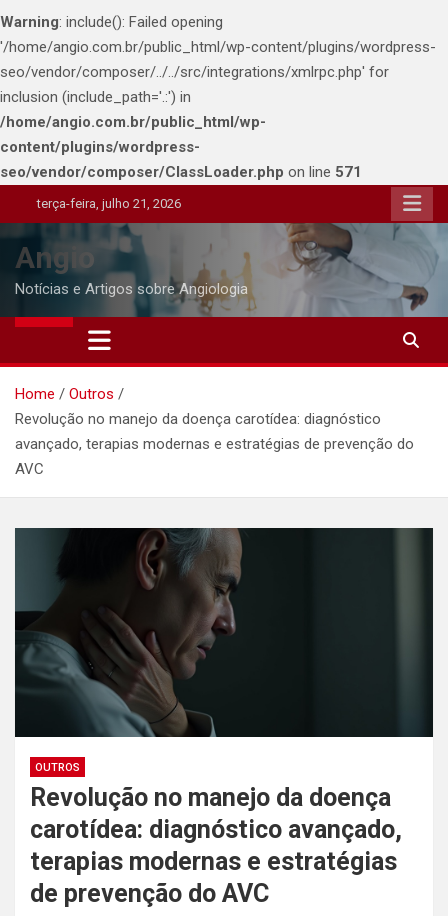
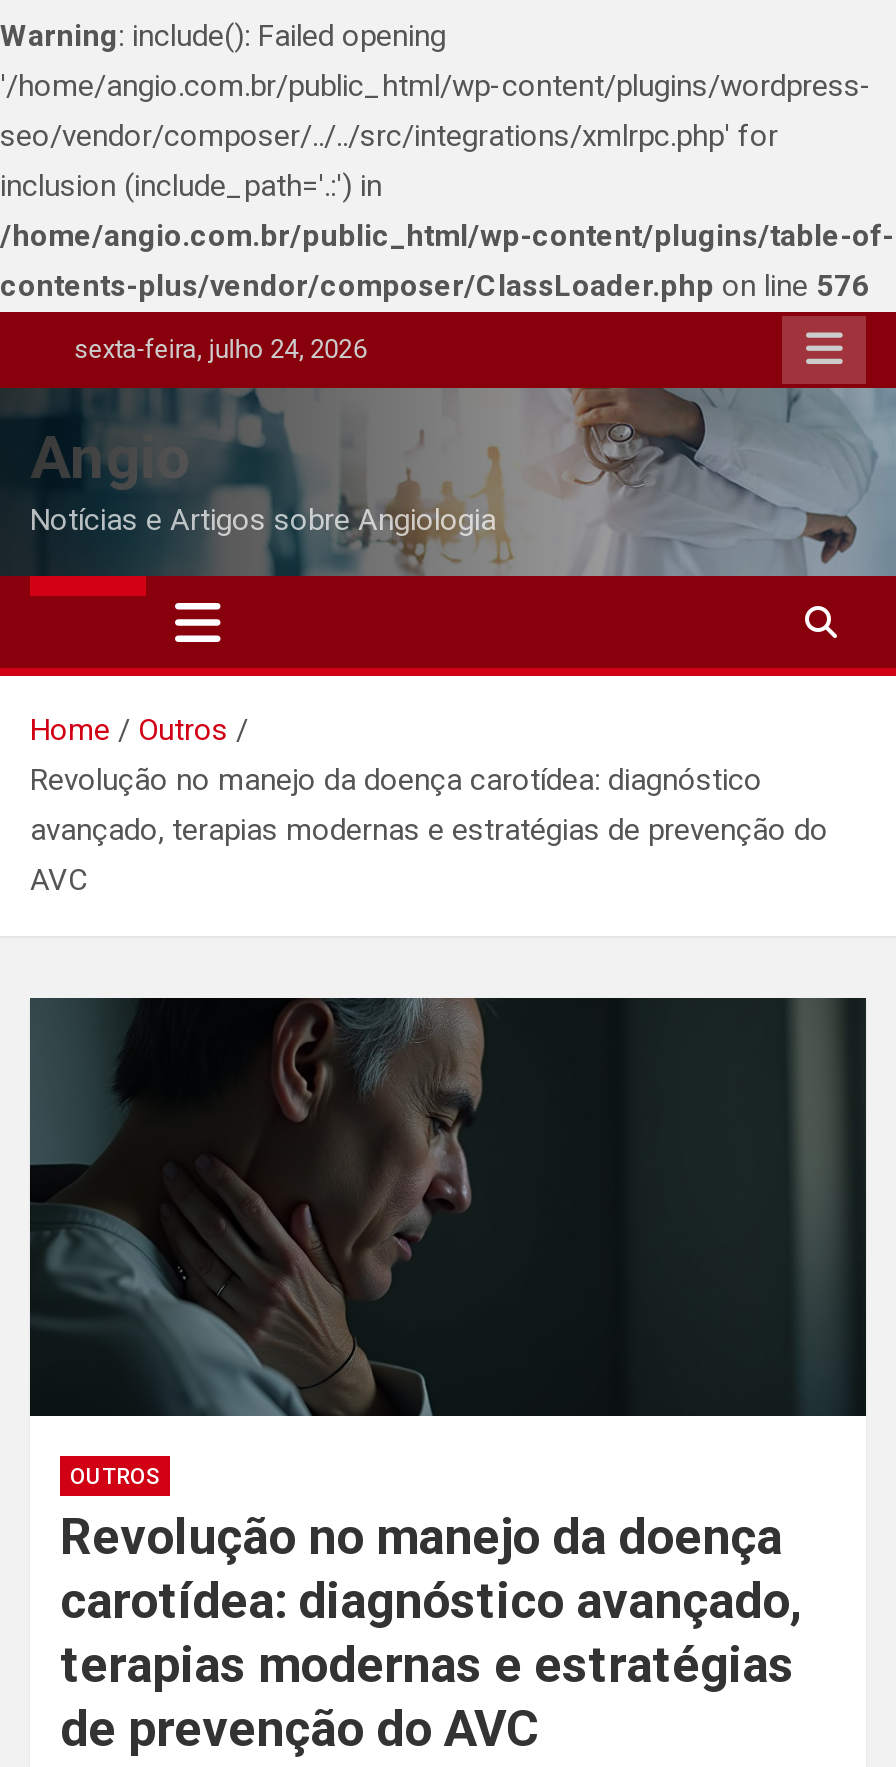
[0,113,362,181] /home/angio.com.br/public_html/wp- | content/plugins/wordpress- | seo/vendor/composer/ClassLoader.php on line 571 -> [0,218,894,304] /home/angio.com.br/public_html/wp-content/plugins/table-of- | contents-plus/vendor/composer/ClassLoader.php on line 576
[31,196,181,211] terça-feira, julho 21, 2026 -> [62,334,366,364] sexta-feira, julho 24, 2026

